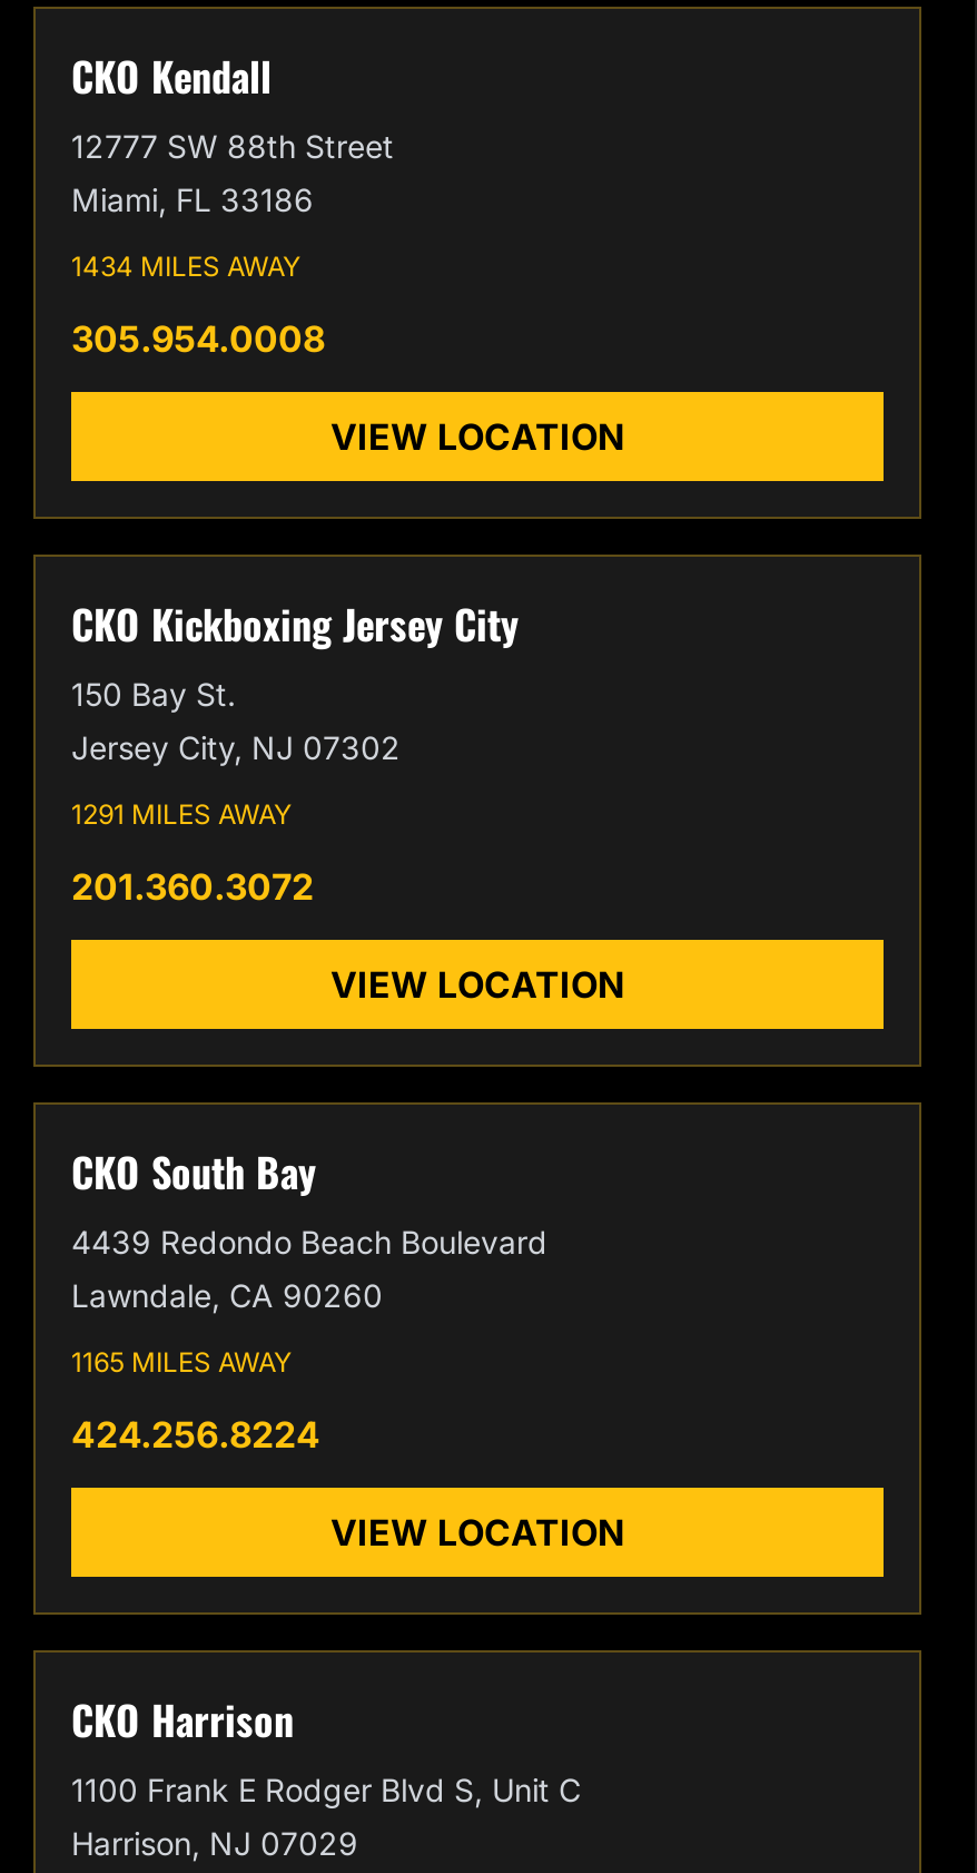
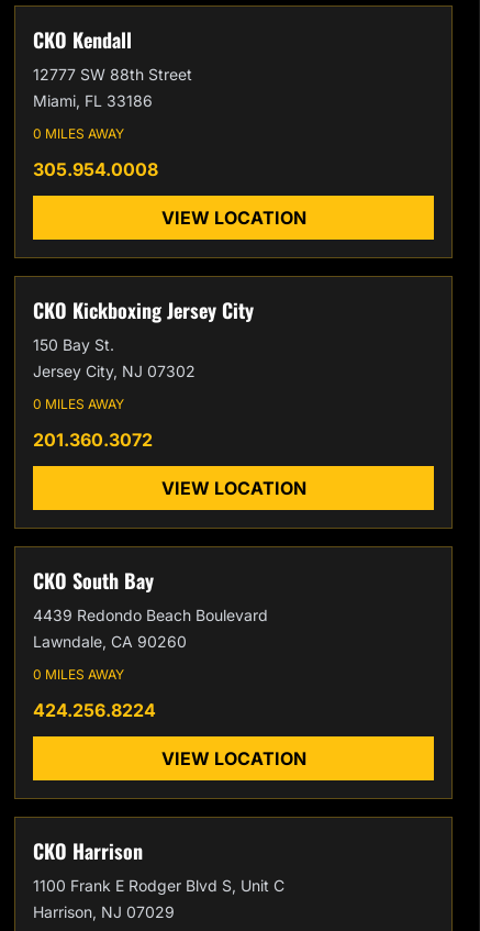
[71,249,300,283] 1434 MILES AWAY -> [33,125,124,142] 0 MILES AWAY
[71,797,292,831] 1291 MILES AWAY -> [33,396,124,412] 0 MILES AWAY
[71,1345,292,1379] 1165 MILES AWAY -> [33,666,124,683] 0 MILES AWAY

